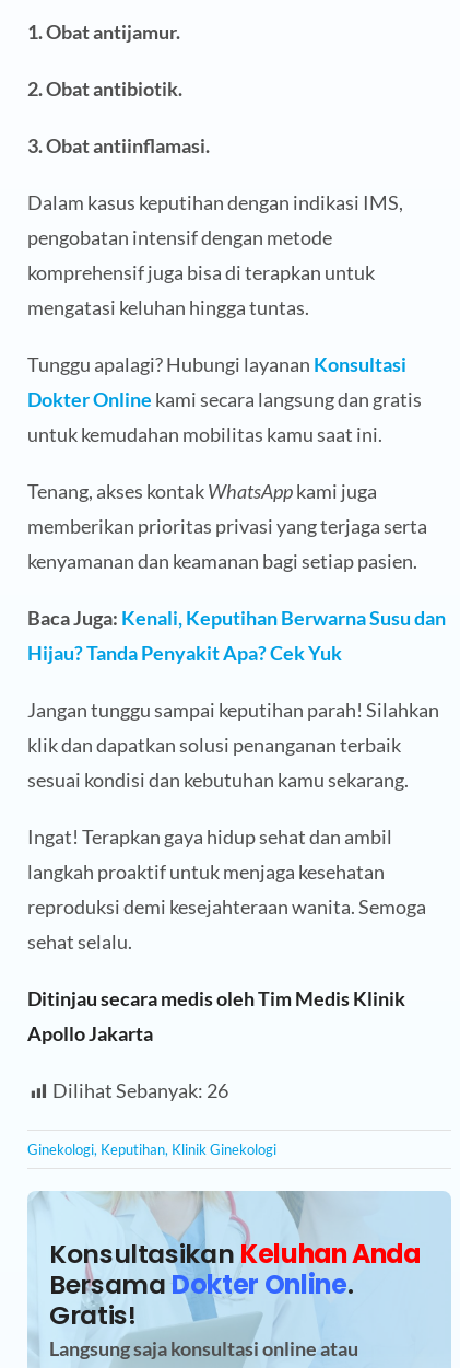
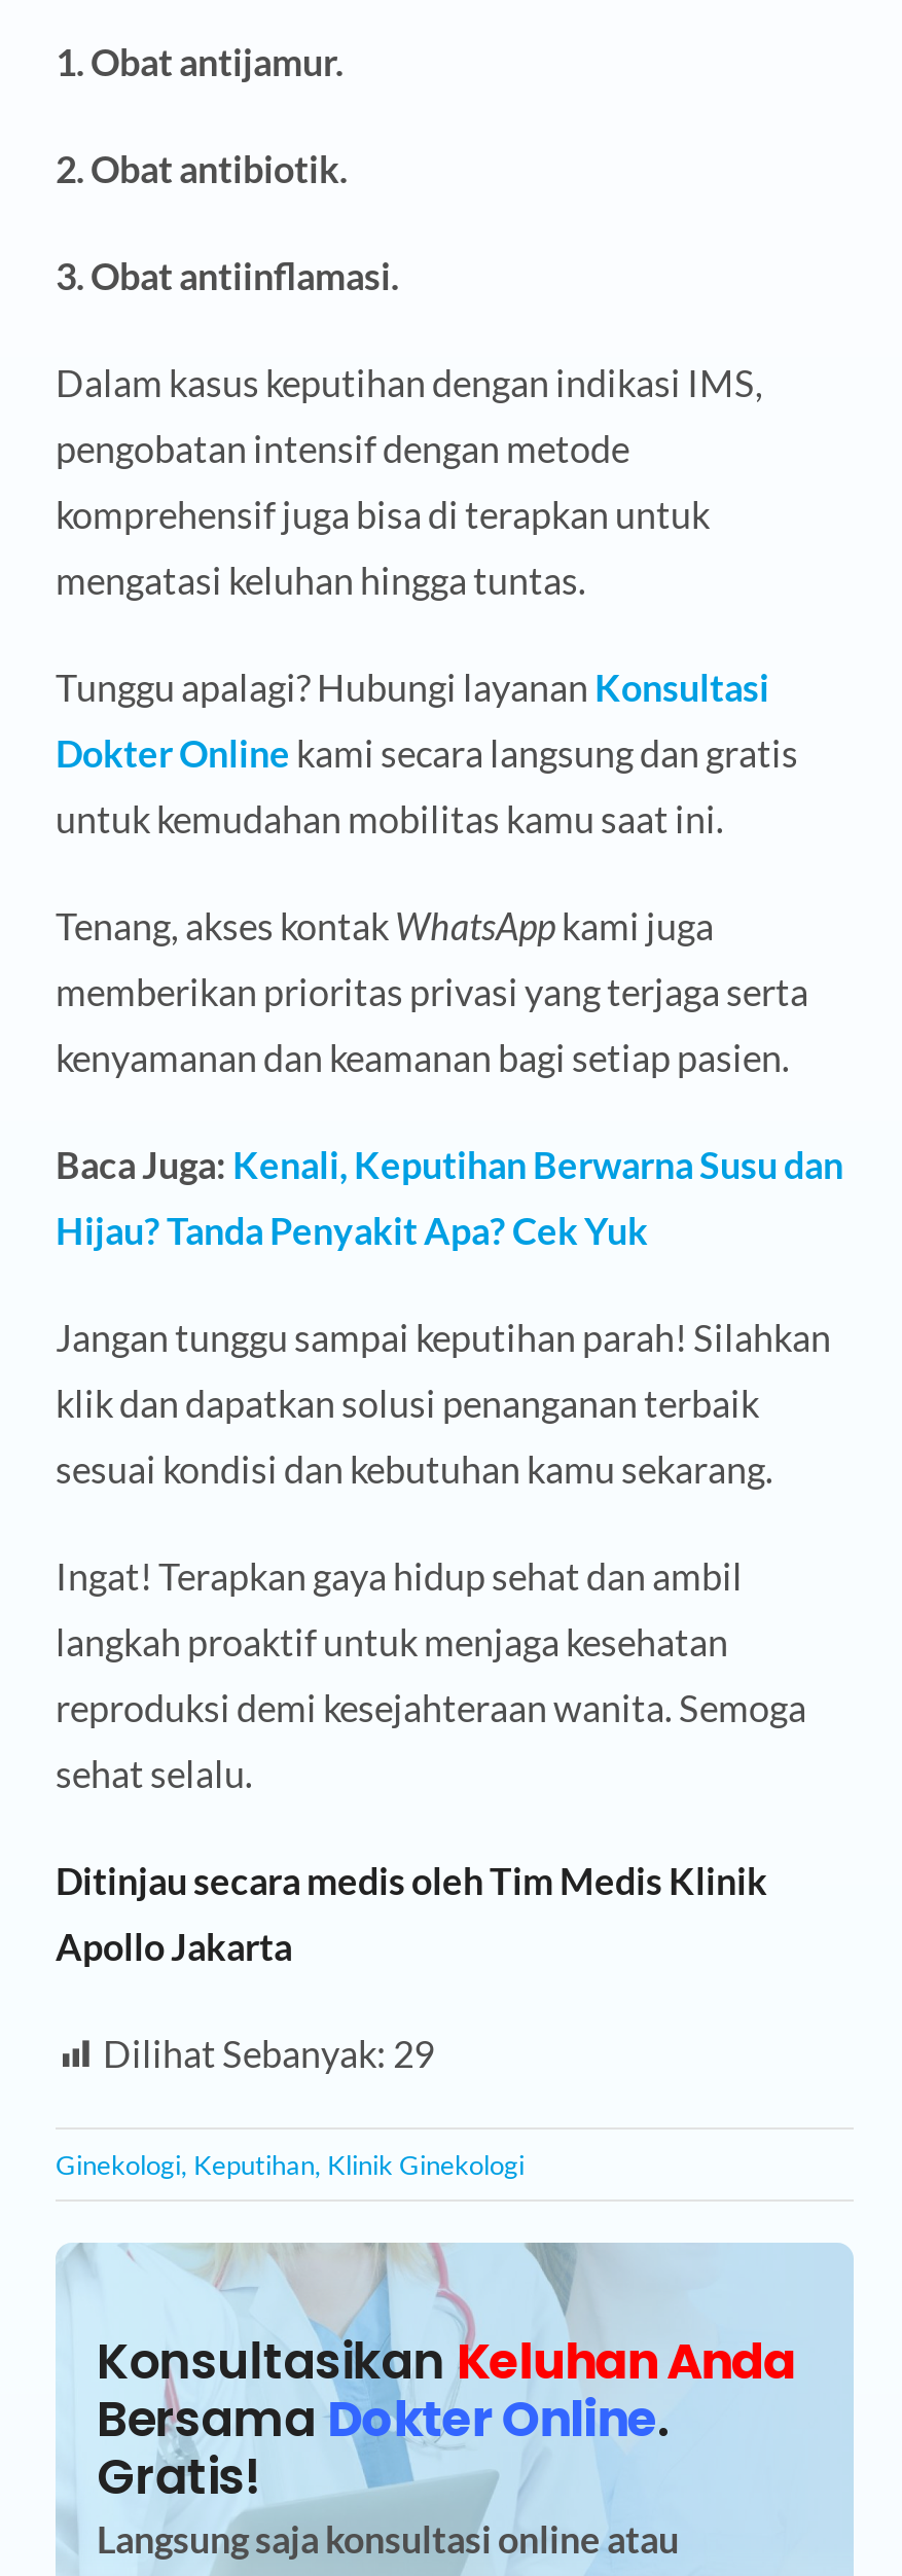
[52,1078,228,1102] Dilihat Sebanyak: 26 -> [103,2031,434,2076] Dilihat Sebanyak: 29

